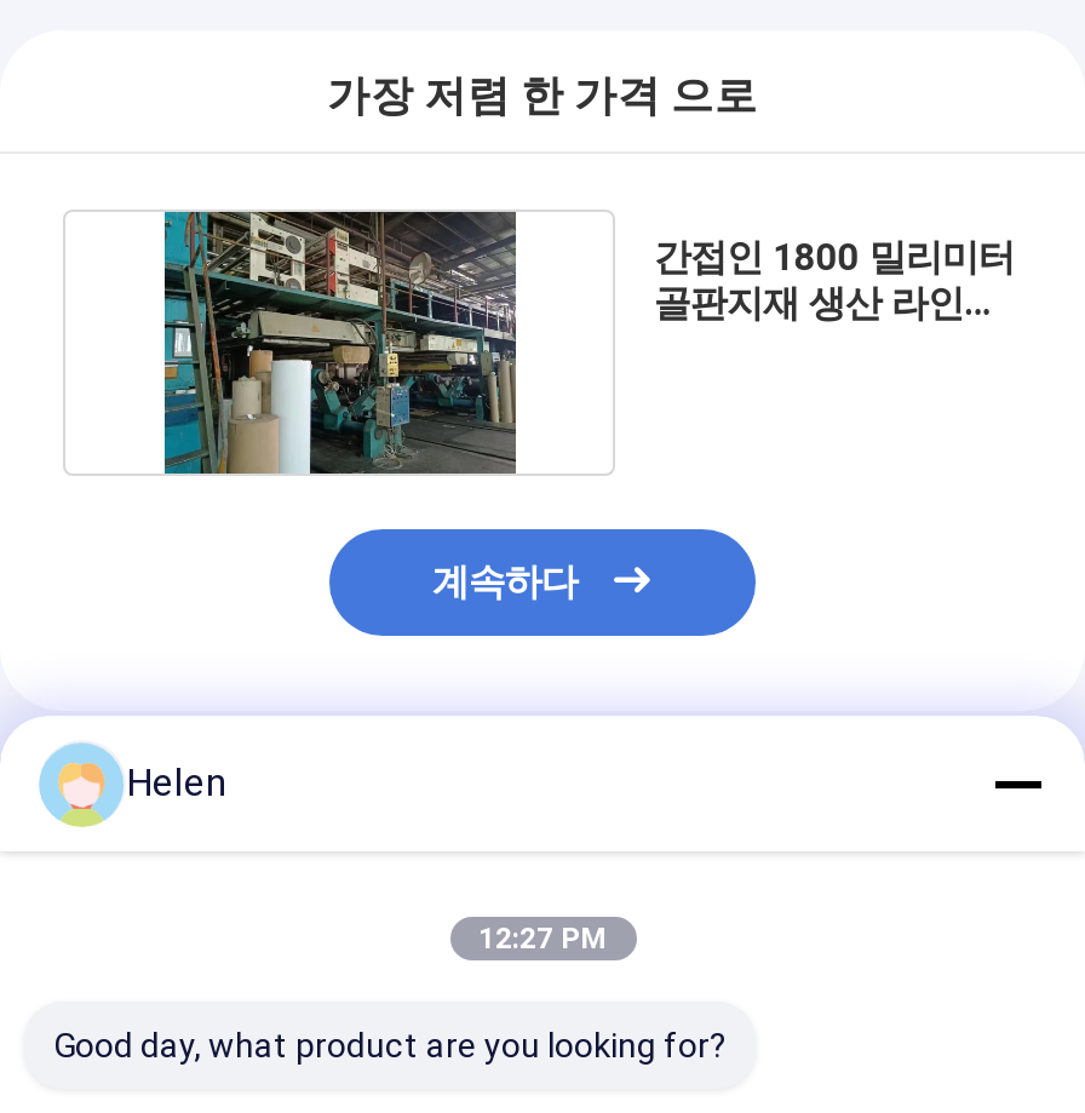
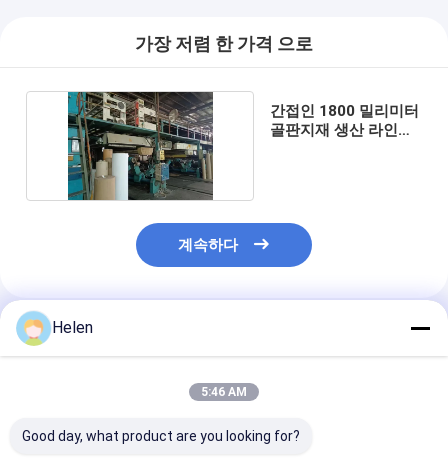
[478,922,607,956] 12:27 PM -> [201,385,247,399] 5:46 AM

